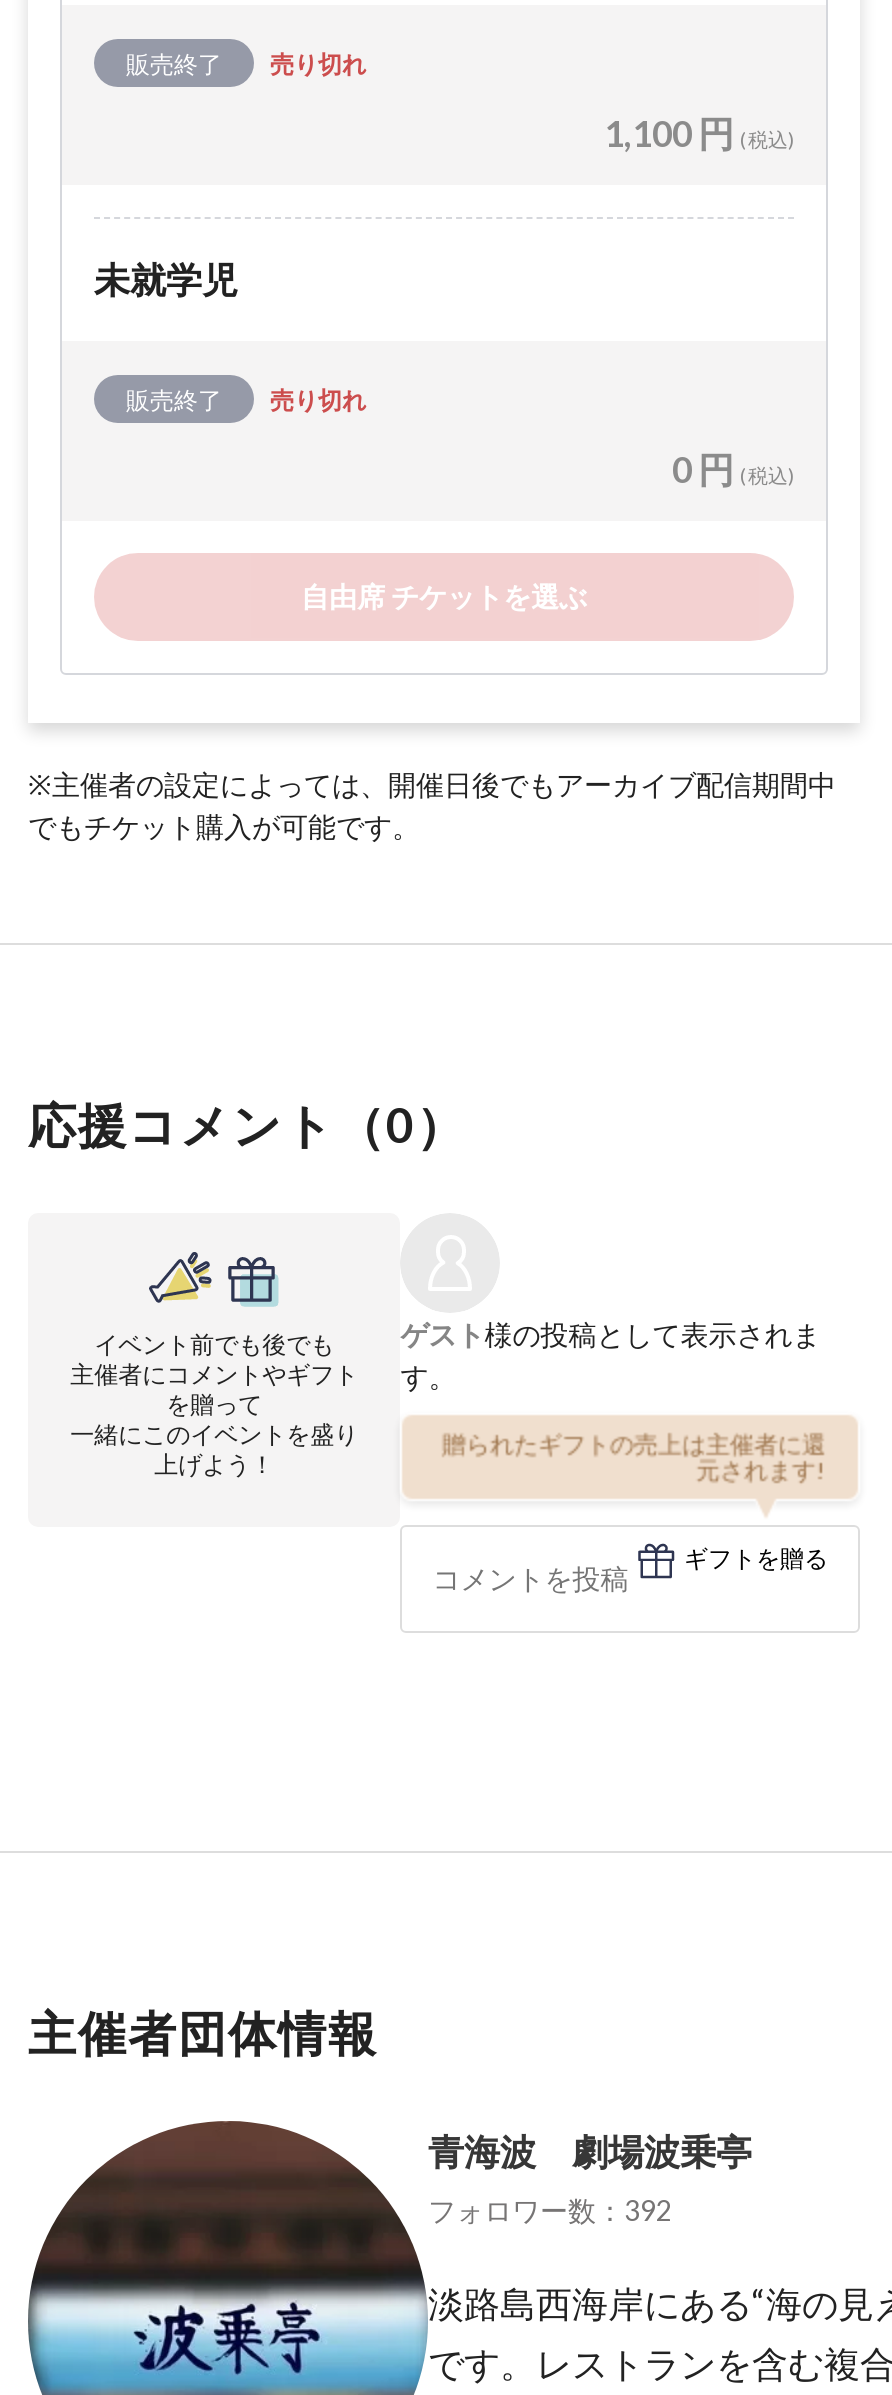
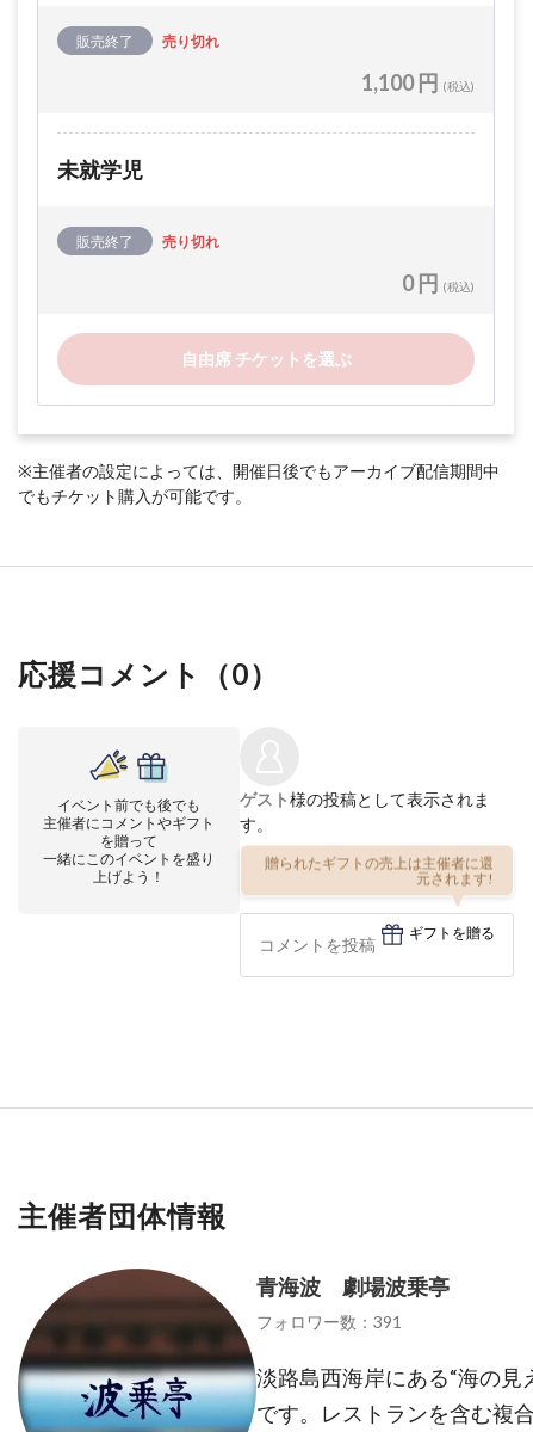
[428,2193,672,2227] フォロワー数：392 -> [256,1311,402,1332] フォロワー数：391

